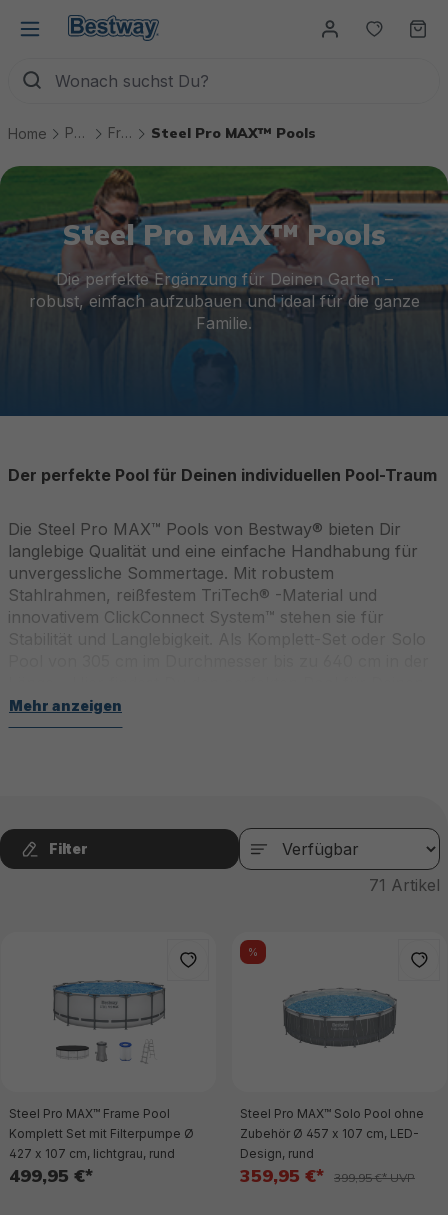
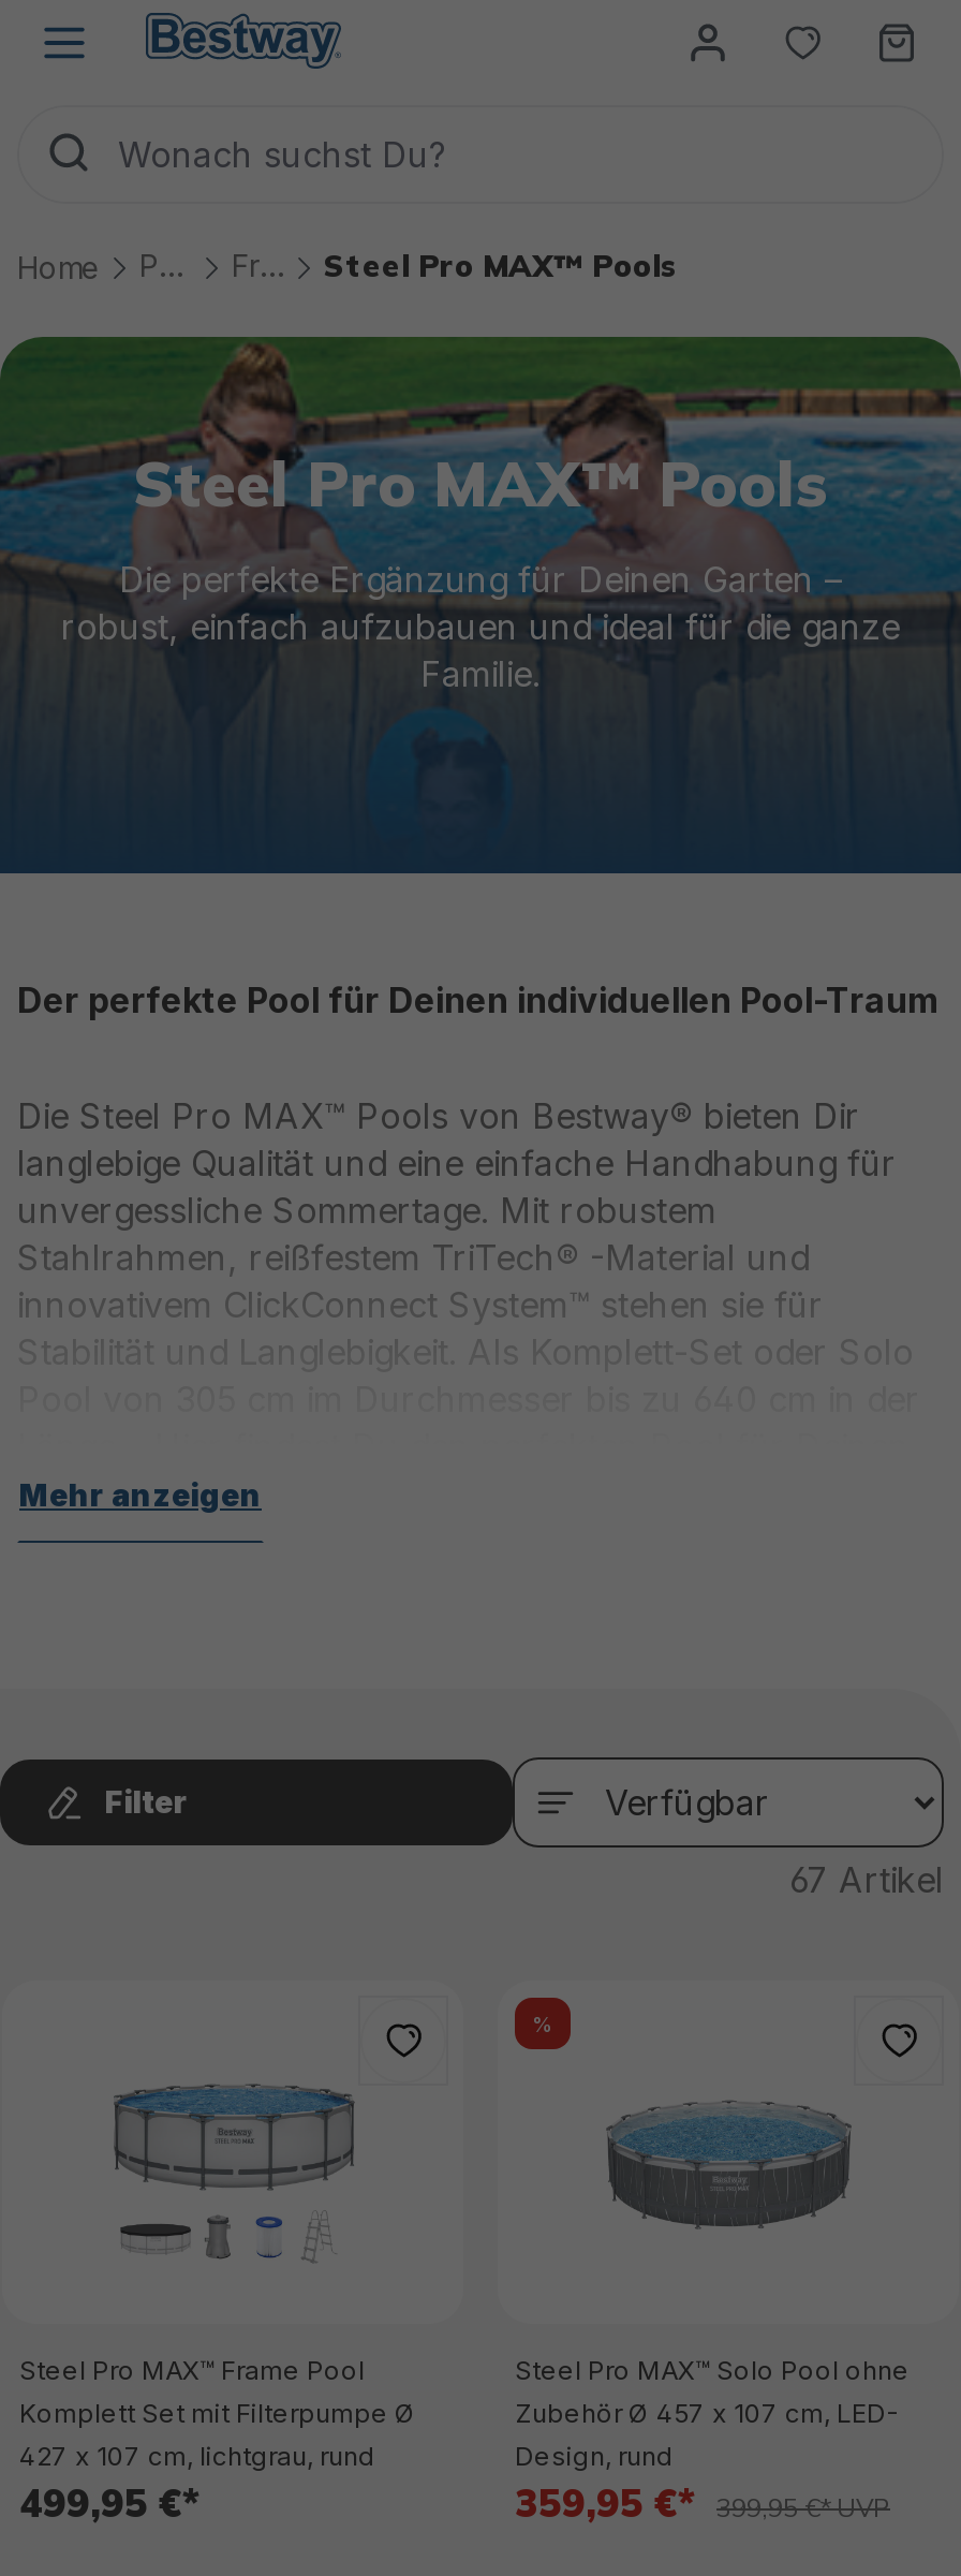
[369,875,440,895] 71 Artikel -> [789,1858,944,1901] 67 Artikel

